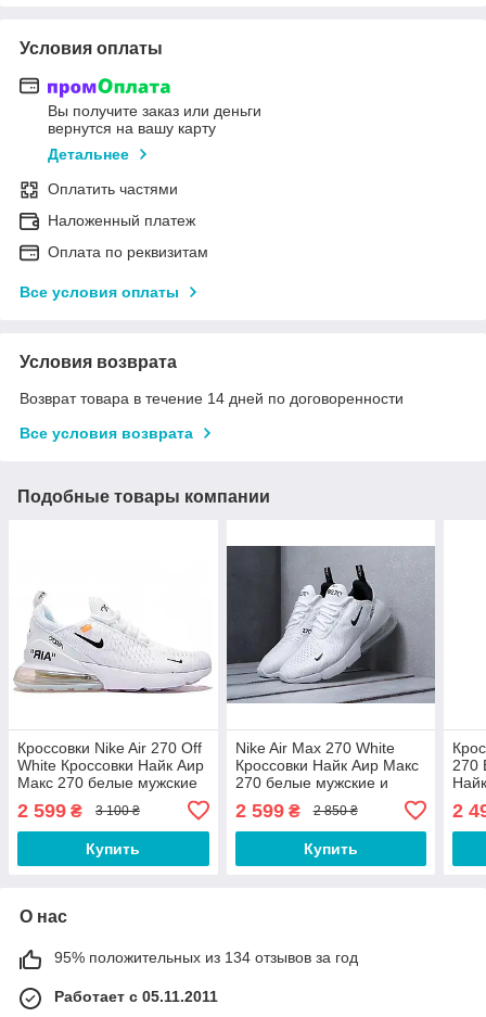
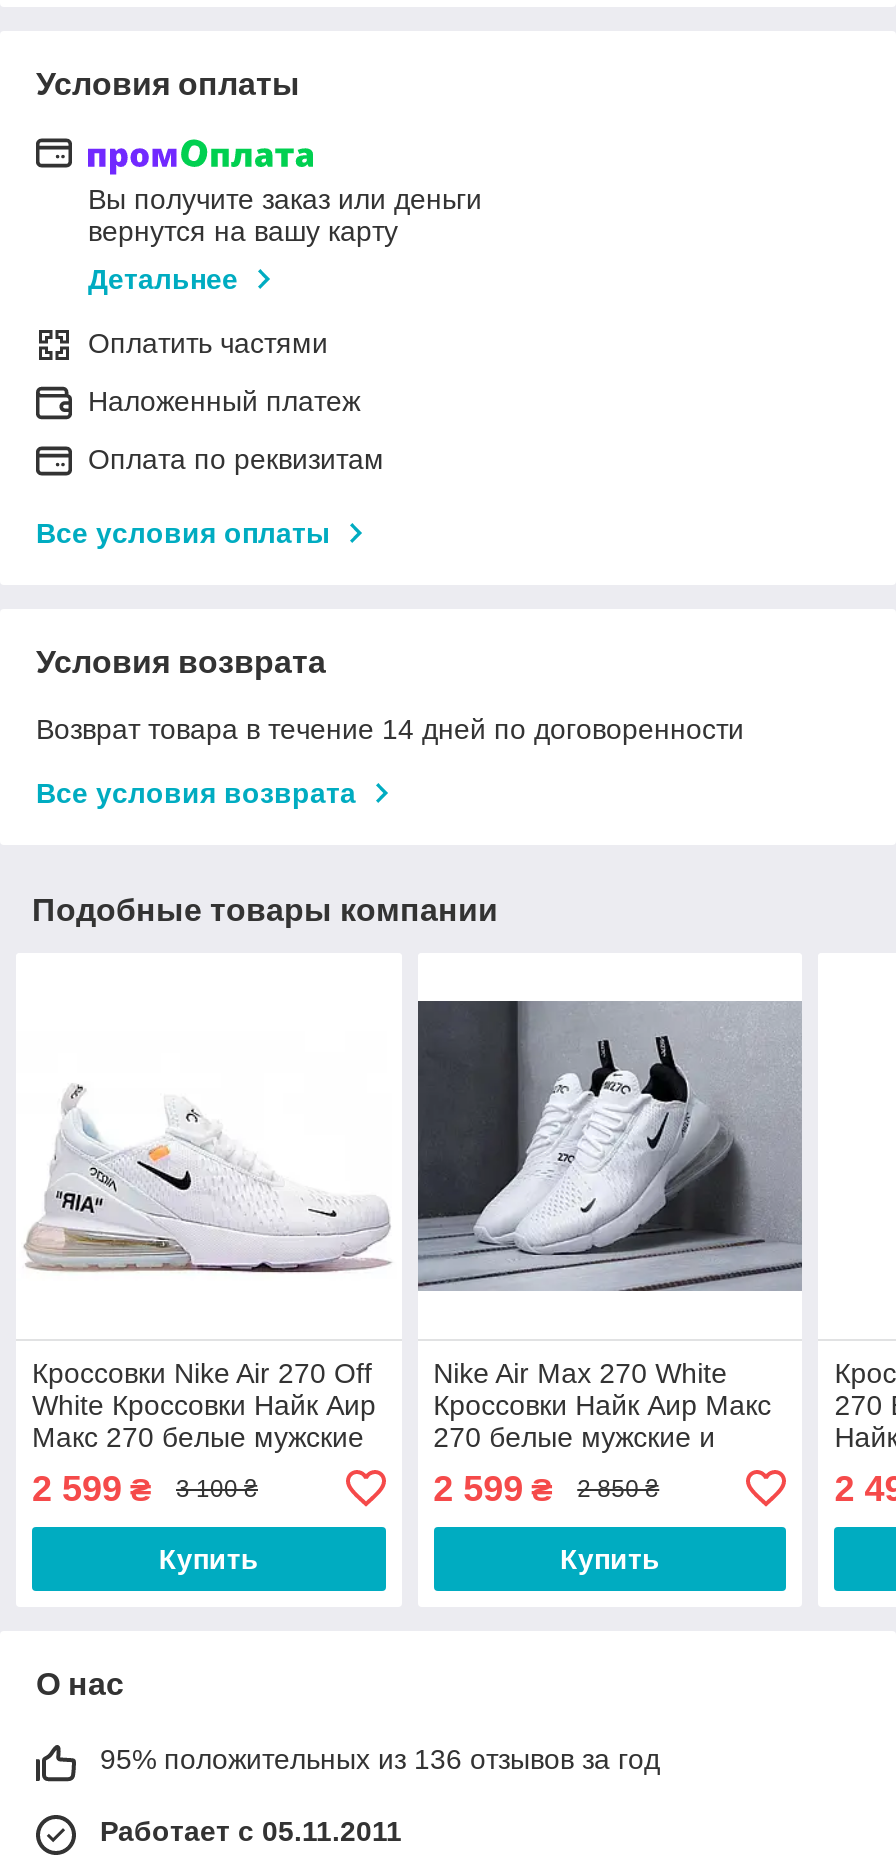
[54,949,358,966] 95% положительных из 134 отзывов за год -> [100,1743,660,1775] 95% положительных из 136 отзывов за год

